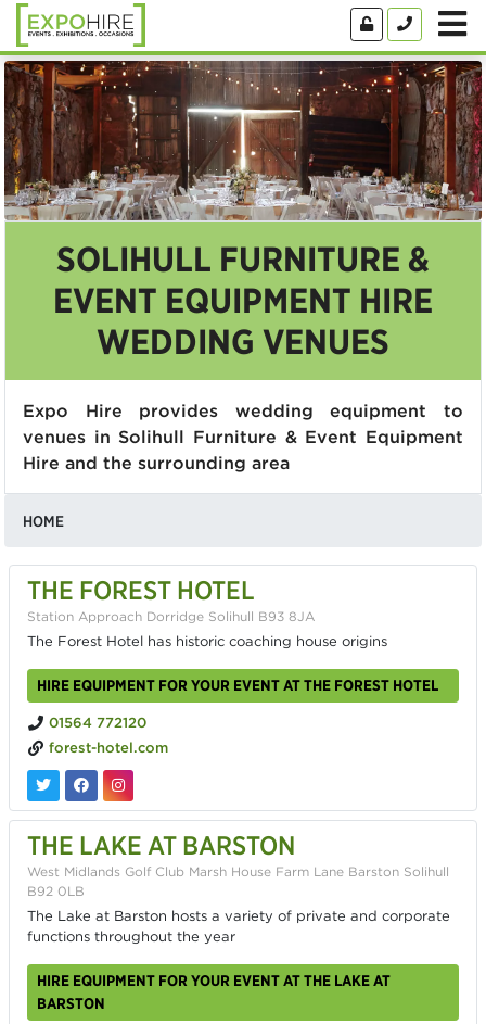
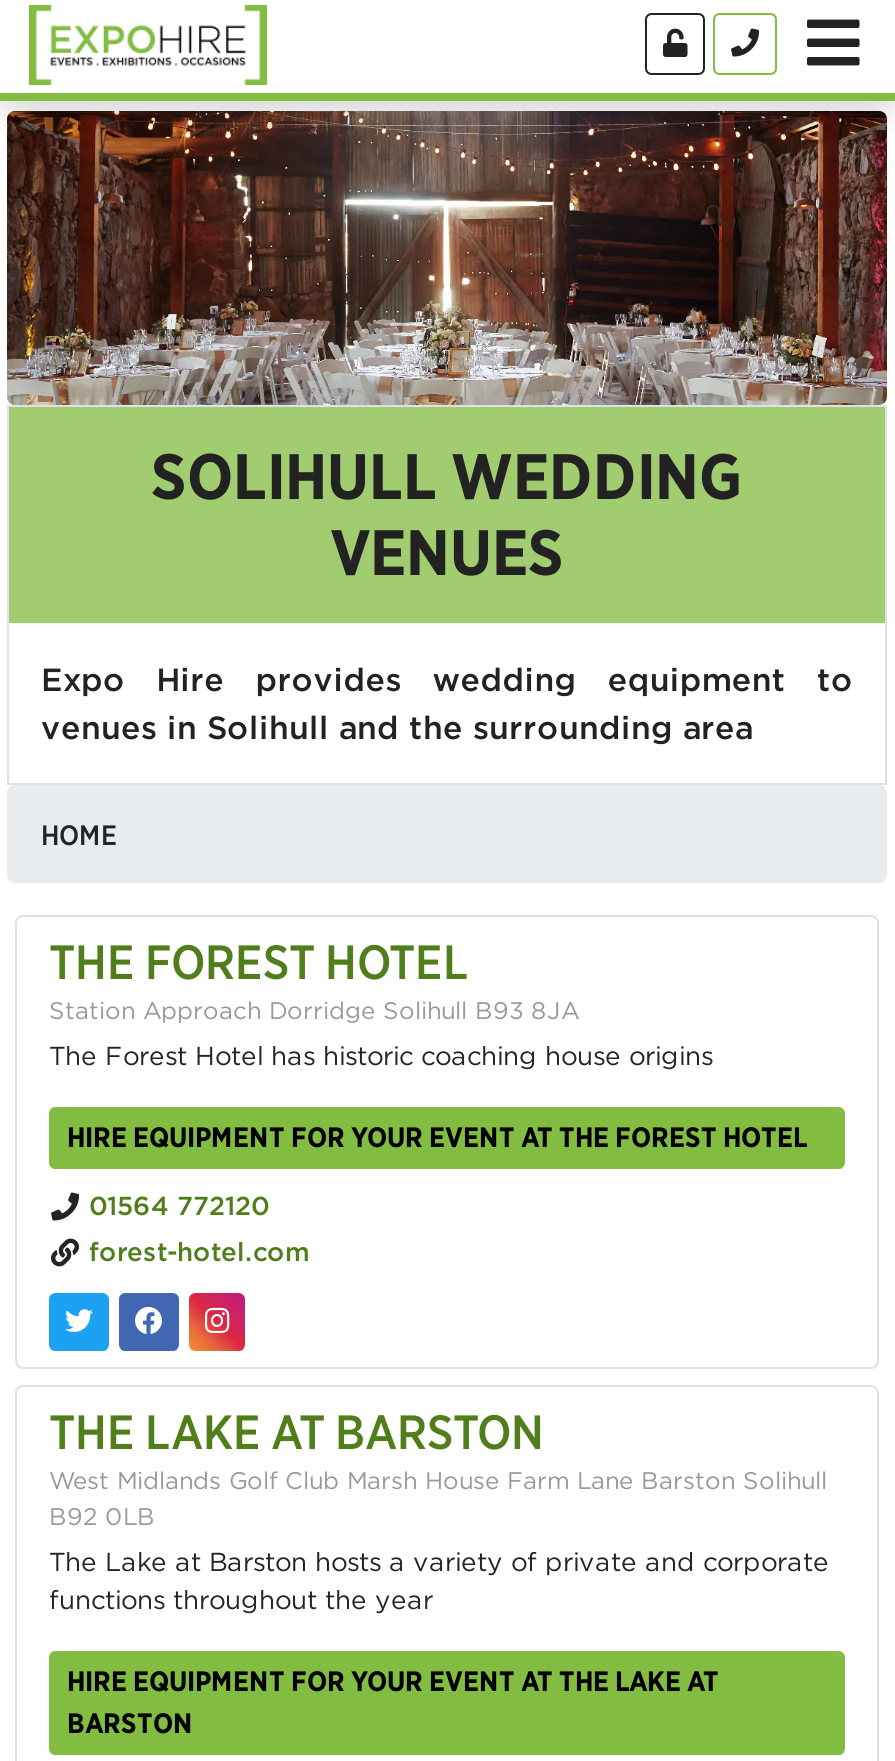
[53,237,433,362] SOLIHULL FURNITURE & | EVENT EQUIPMENT HIRE | WEDDING VENUES -> [151,436,743,590] SOLIHULL WEDDING | VENUES
[23,425,463,473] venues in Solihull Furniture & Event Equipment | Hire and the surrounding area -> [41,706,753,746] venues in Solihull and the surrounding area

